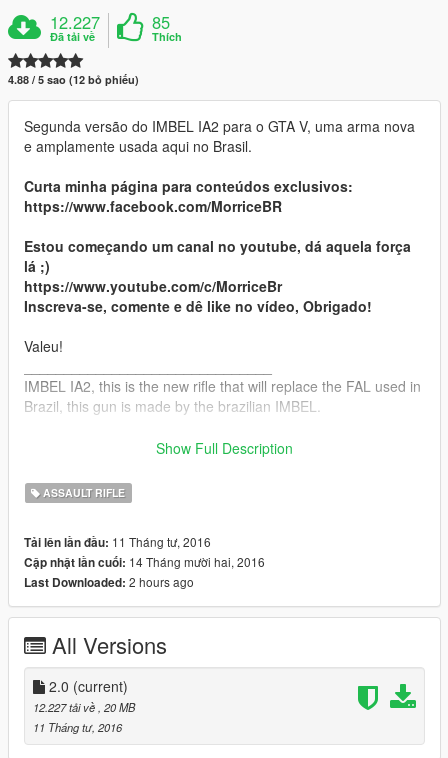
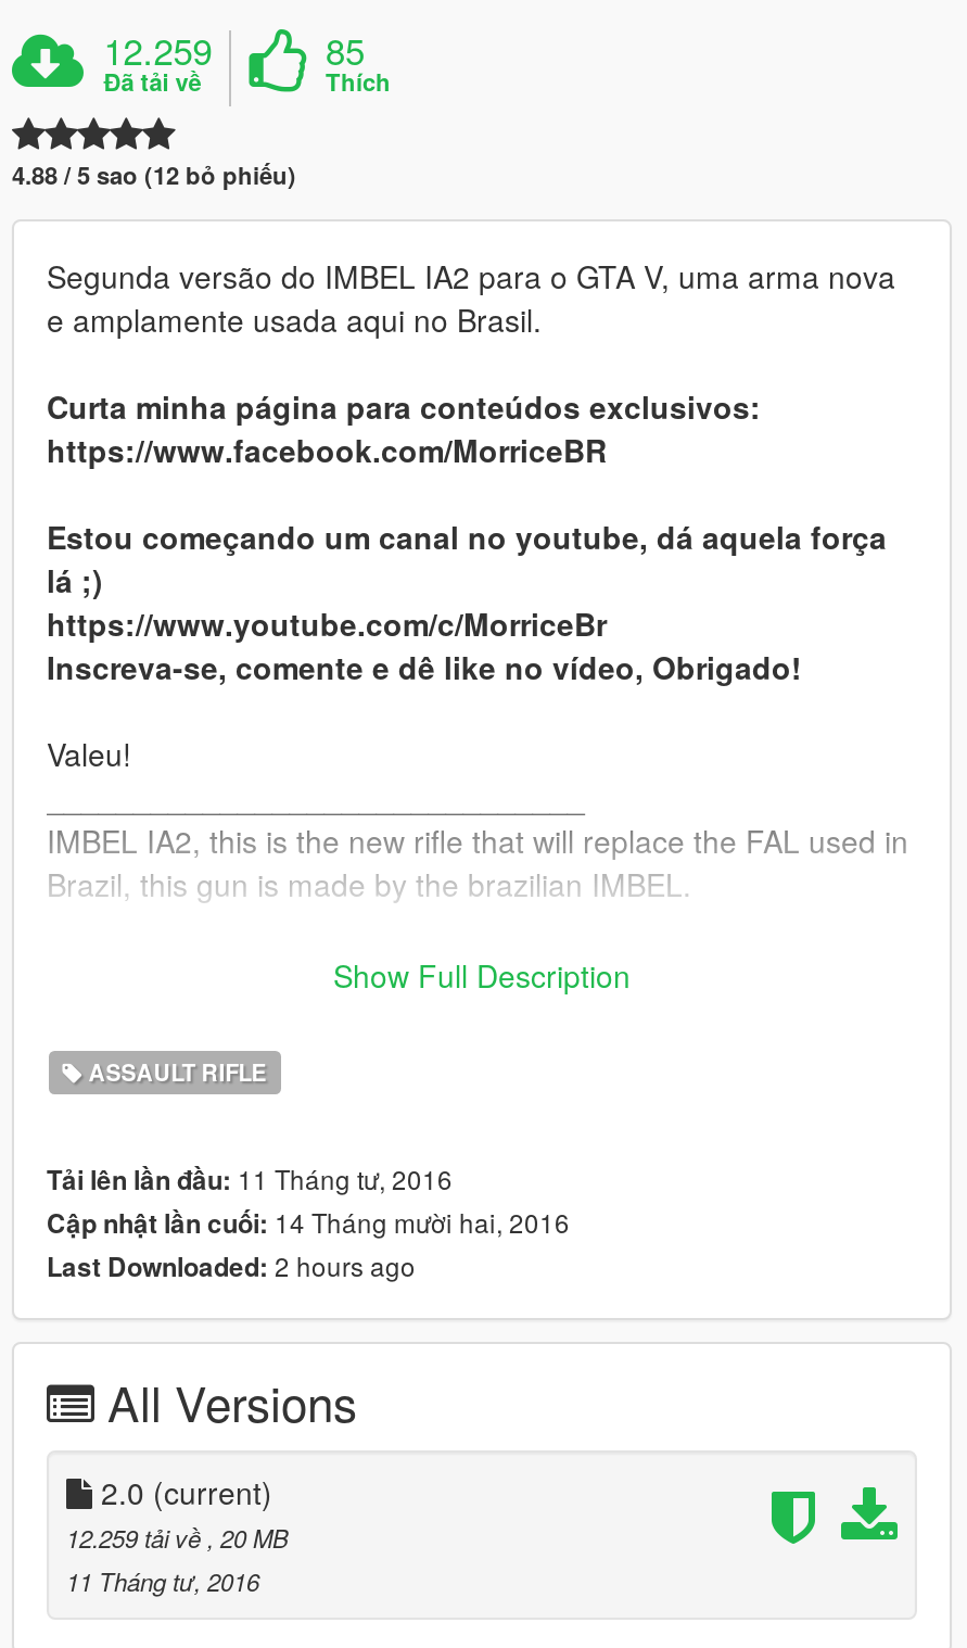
[50,10,100,34] 12.227 -> [104,24,212,76] 12.259
[33,699,135,715] 12.227 tải về, 20 MB -> [66,1520,288,1555] 12.259 tải về, 20 MB

